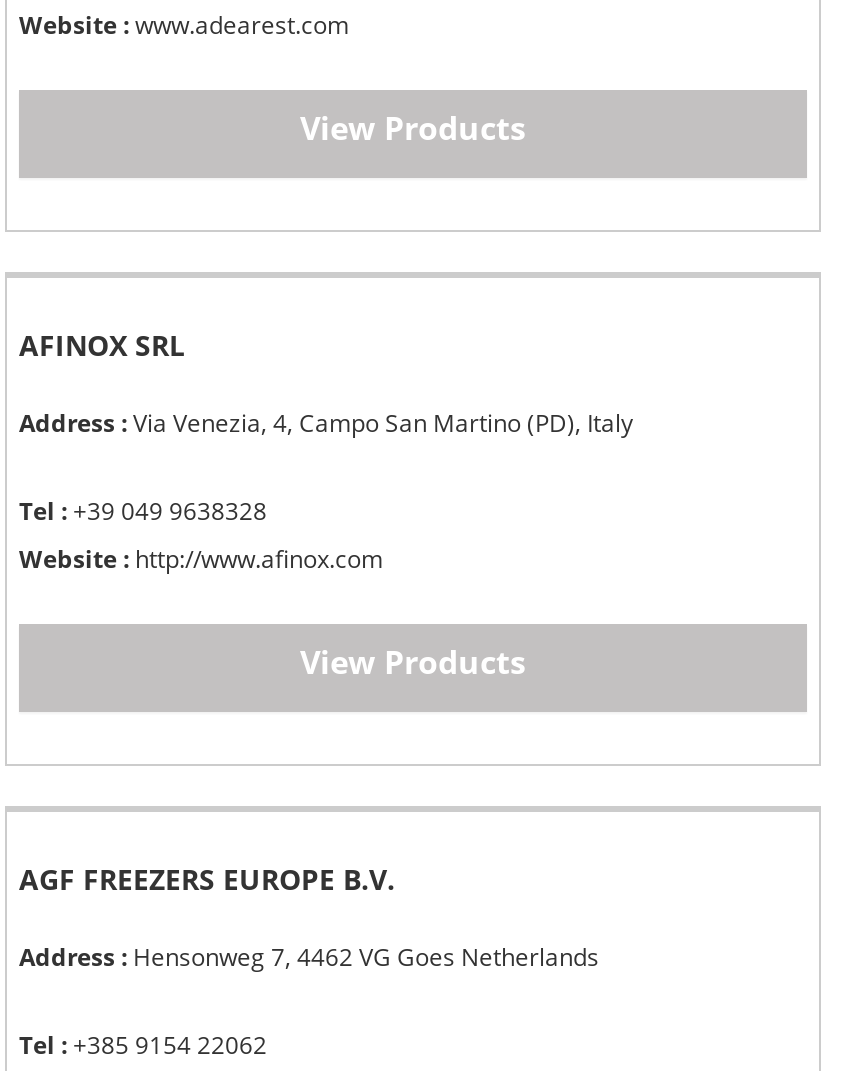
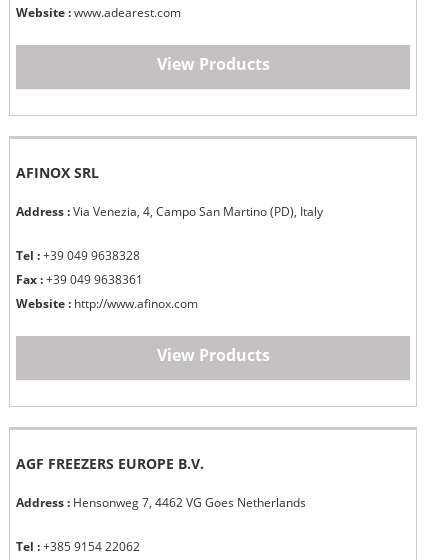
none -> [16,271,143,288] Fax : +39 049 9638361

